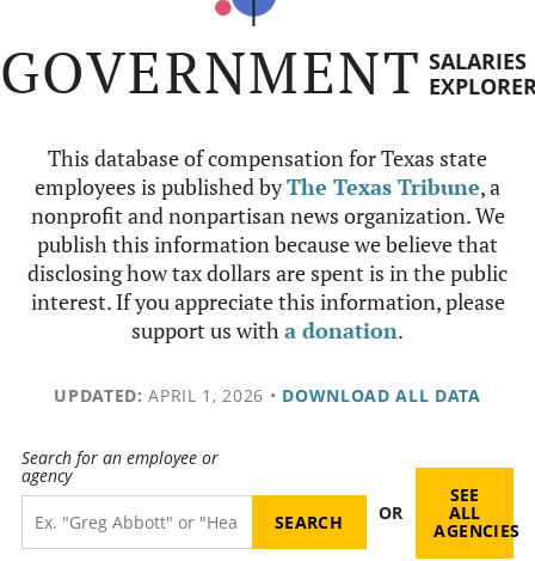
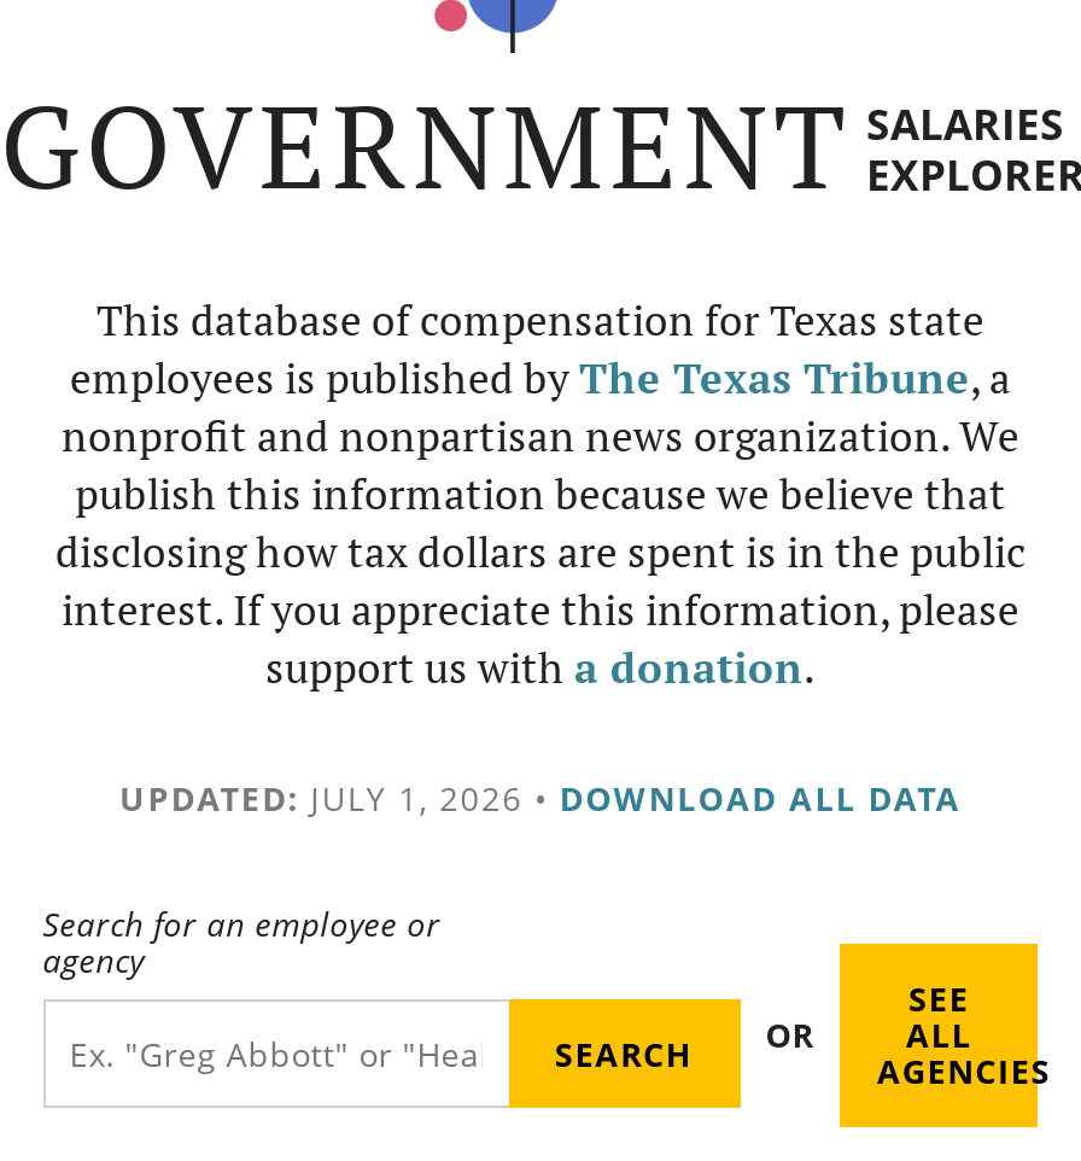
[54,384,481,407] UPDATED: APRIL 1, 2026 • DOWNLOAD ALL DATA -> [119,775,962,821] UPDATED: JULY 1, 2026 • DOWNLOAD ALL DATA

